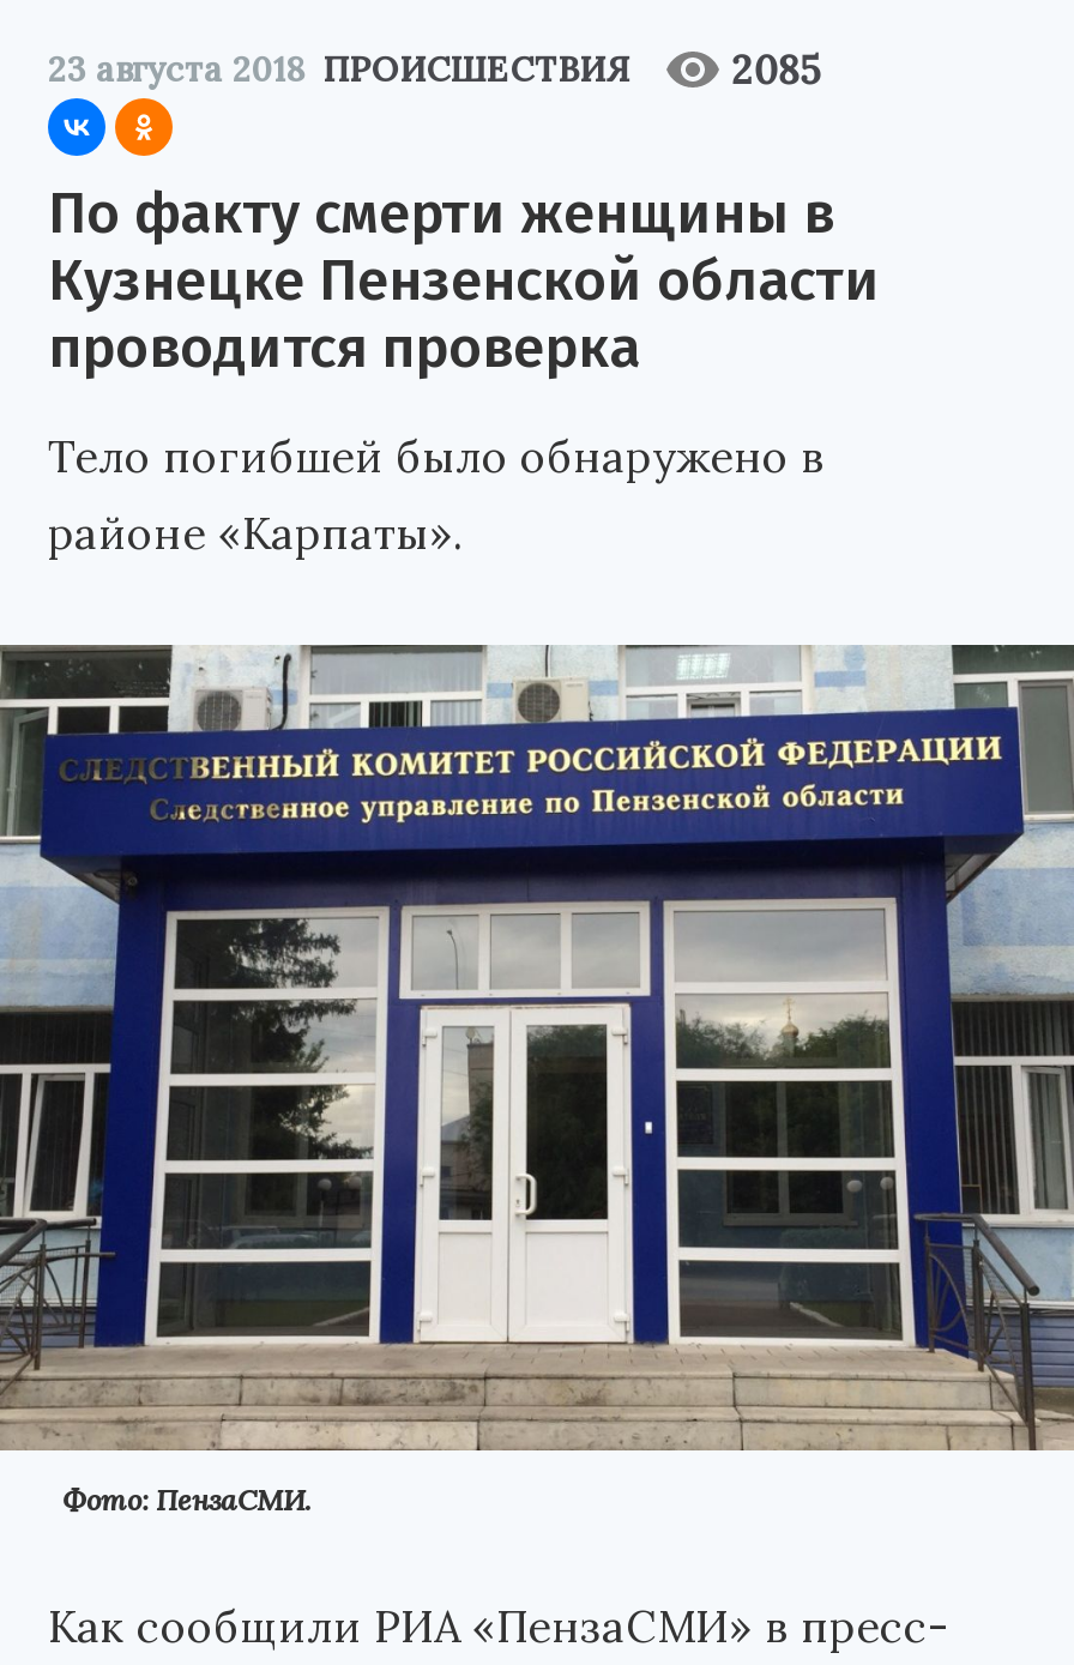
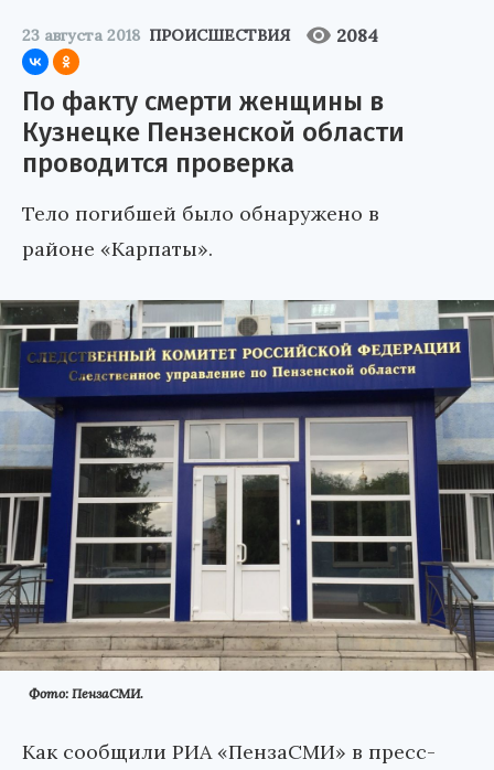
[732,45,820,93] 2085 -> [337,24,378,46] 2084

